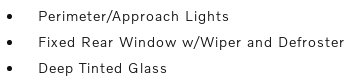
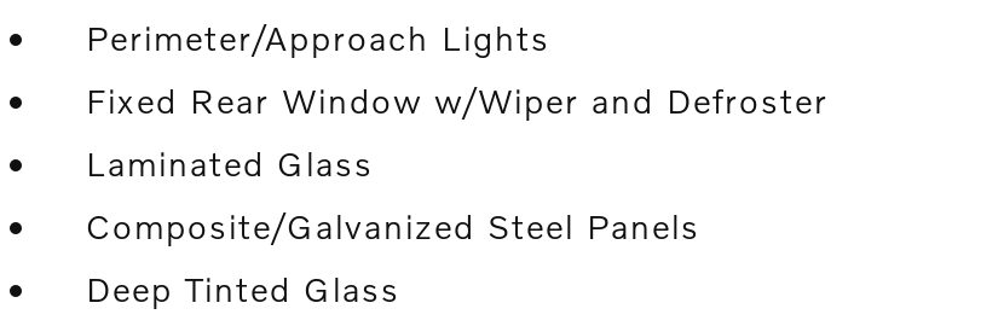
none -> [86,142,700,246] Laminated Glass | Composite/Galvanized Steel Panels

